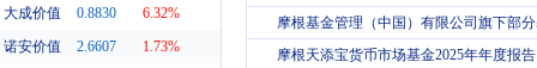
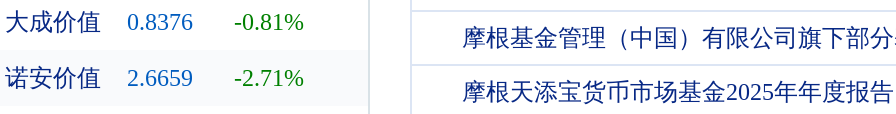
[76,5,116,21] 0.8830 -> [127,8,193,36] 0.8376
[143,5,180,21] 6.32% -> [234,8,304,36] -0.81%
[76,38,116,55] 2.6607 -> [127,64,193,92] 2.6659
[143,38,180,55] 1.73% -> [234,64,304,92] -2.71%

